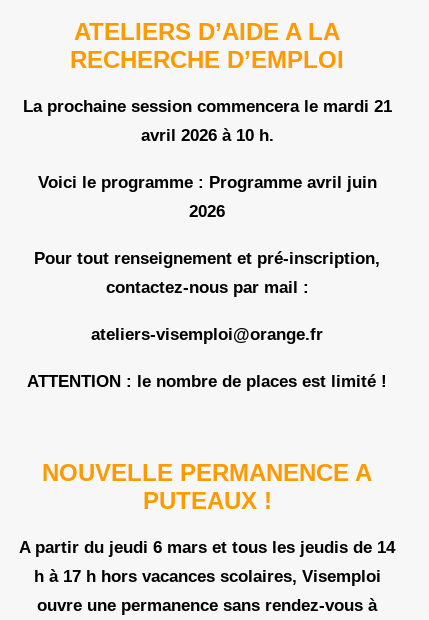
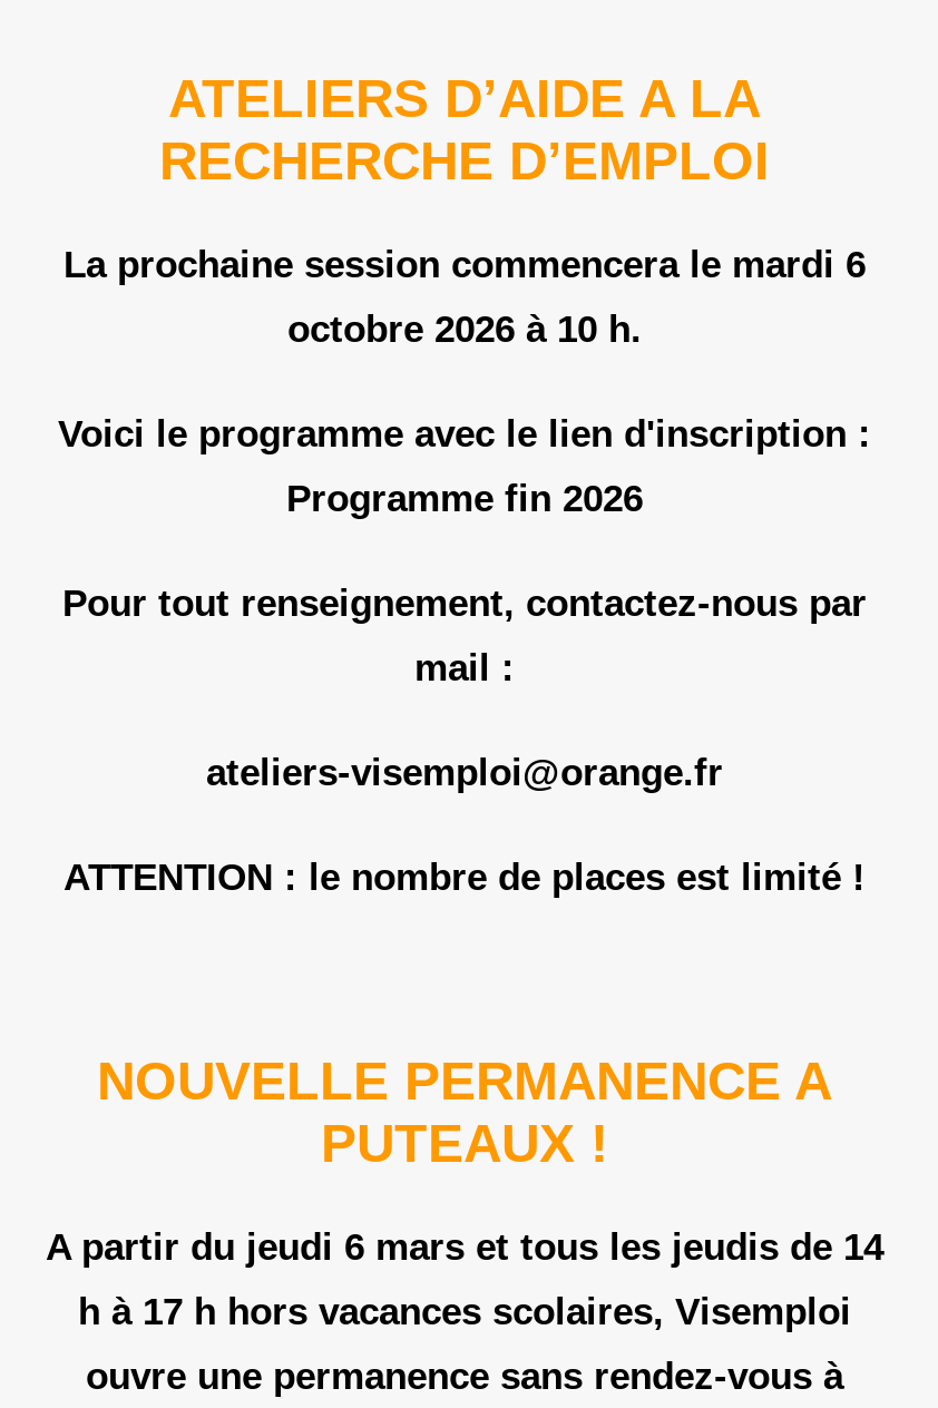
[22,97,391,116] La prochaine session commencera le mardi 21 -> [63,244,866,286] La prochaine session commencera le mardi 6
[140,126,273,145] avril 2026 à 10 h. -> [287,309,642,351] octobre 2026 à 10 h.
[37,173,376,192] Voici le programme : Programme avril juin -> [58,413,871,456] Voici le programme avec le lien d'inscription :
[189,202,225,221] 2026 -> [286,478,643,520] Programme fin 2026
[34,249,380,268] Pour tout renseignement et pré-inscription, -> [62,583,867,625] Pour tout renseignement, contactez-nous par
[105,278,308,297] contactez-nous par mail : -> [414,647,515,690] mail :

